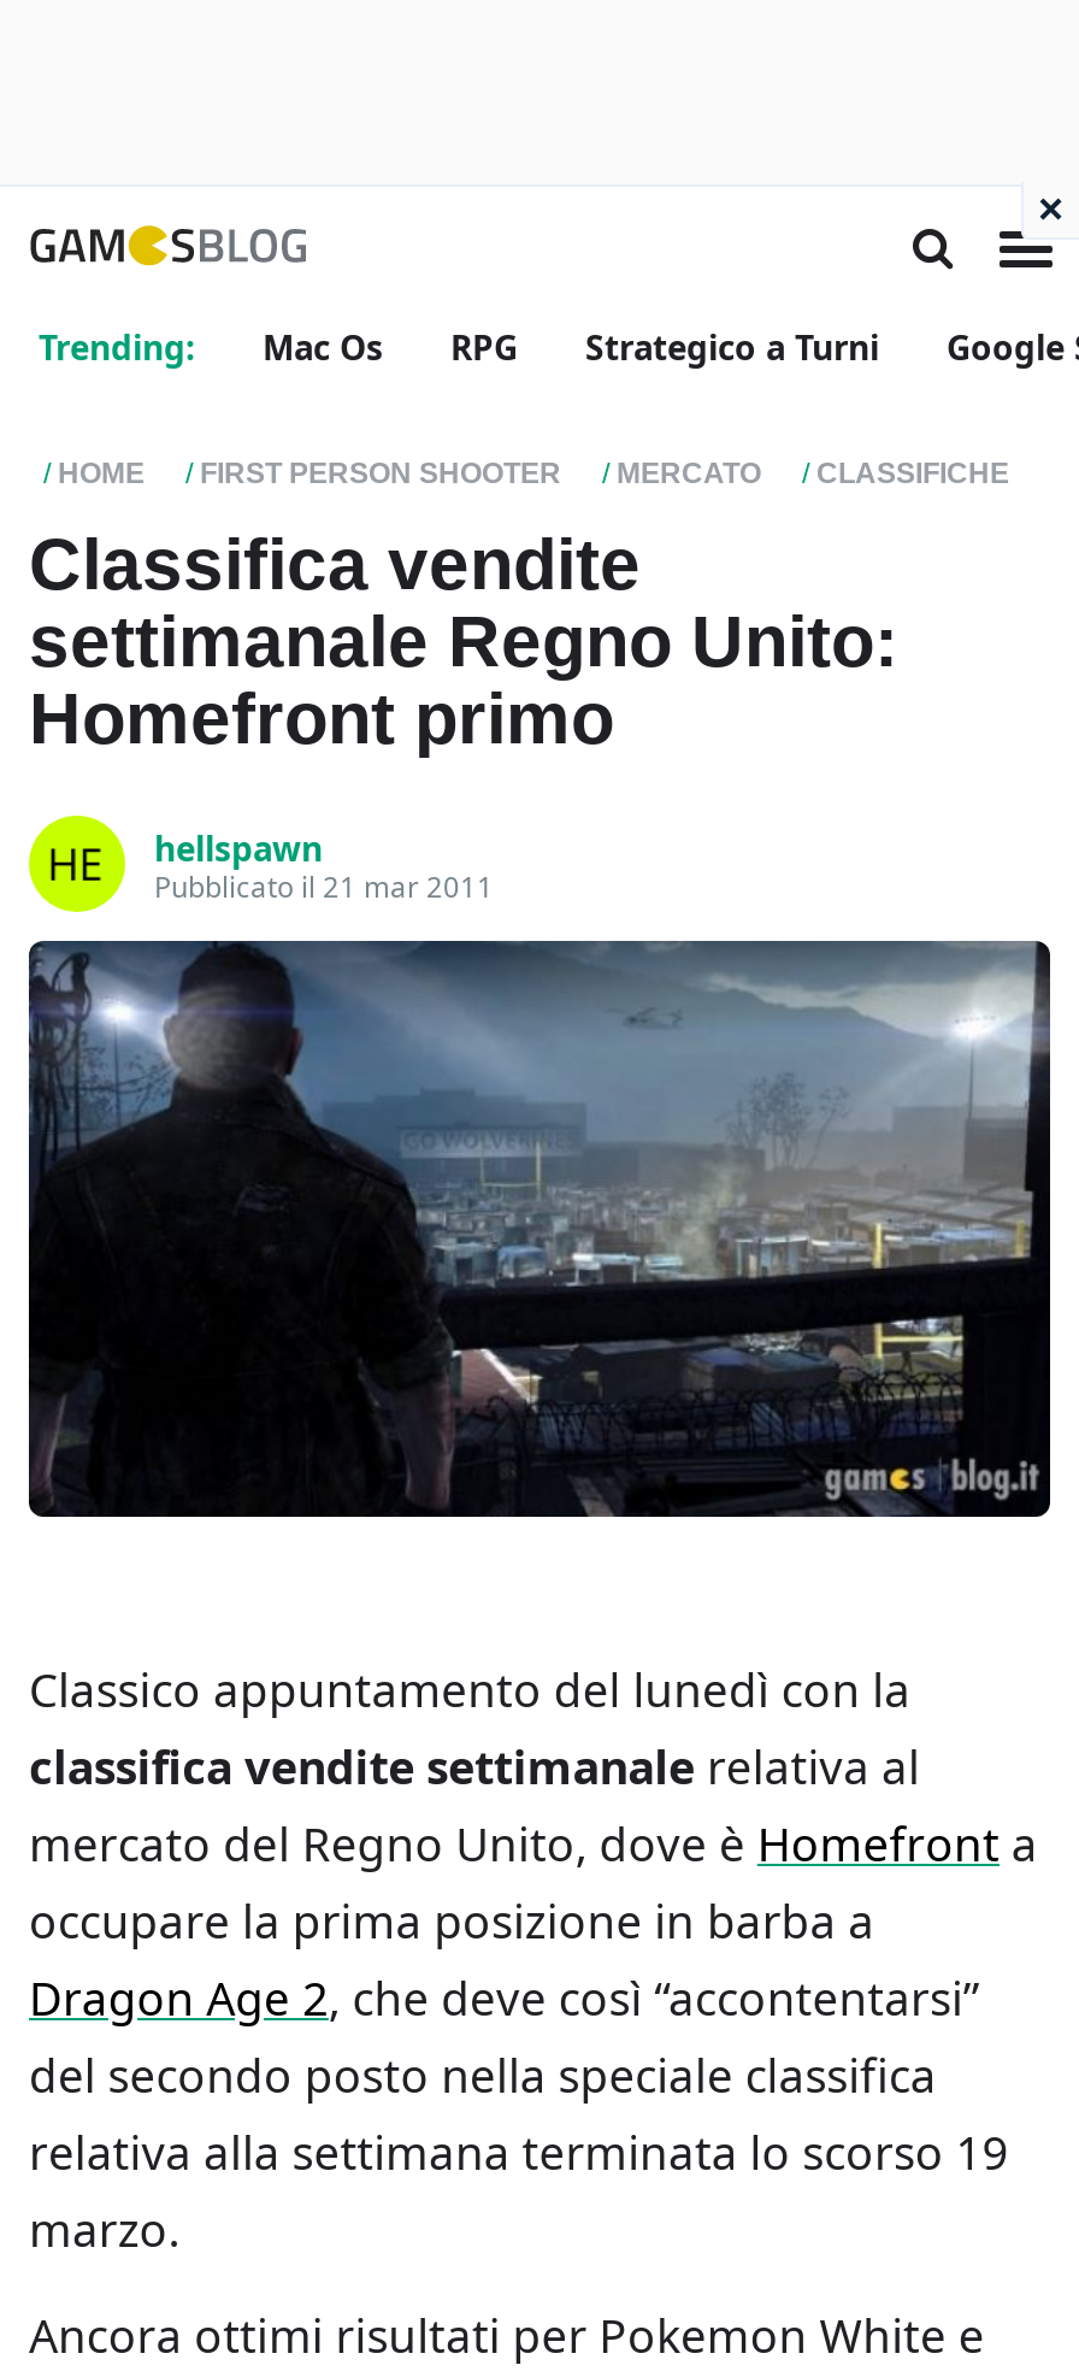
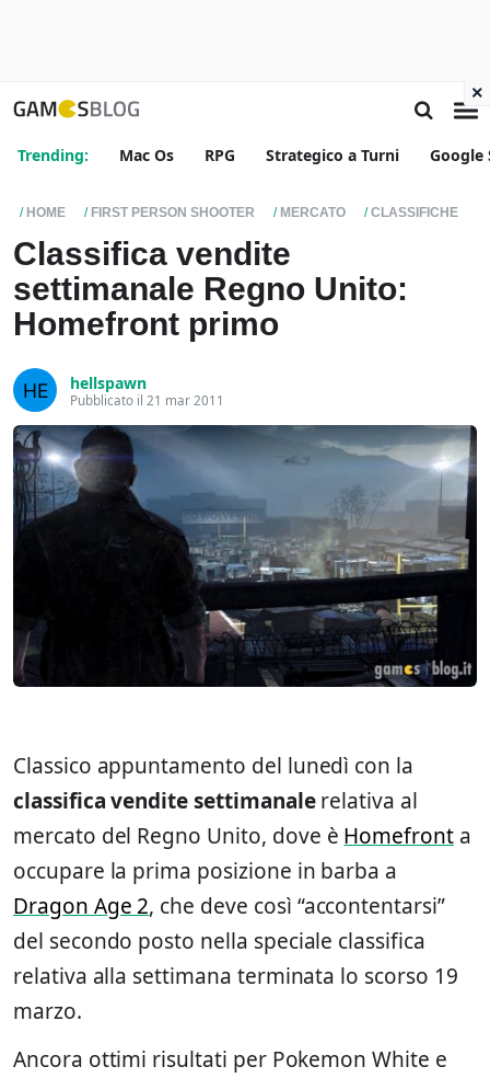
[26,813,128,914] [image] -> [12,367,58,413] [image]

